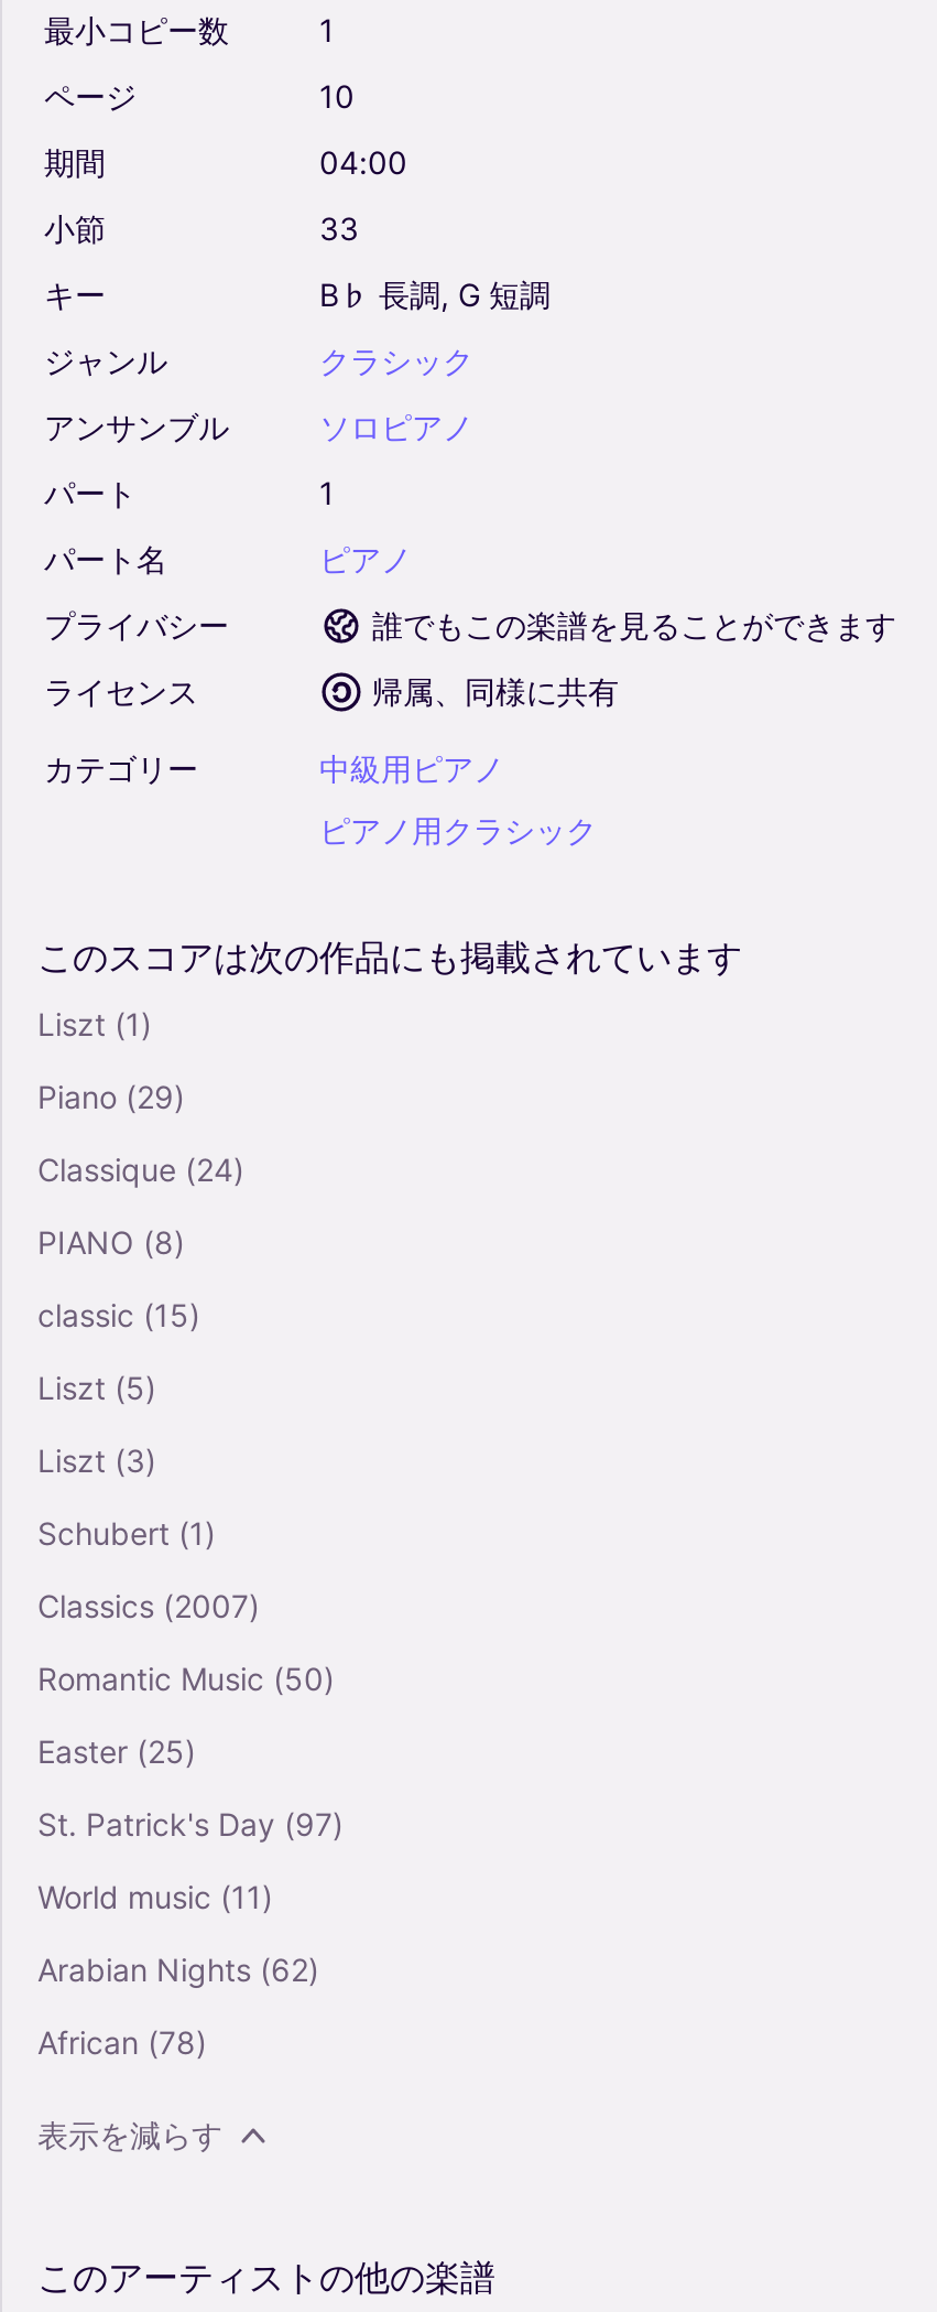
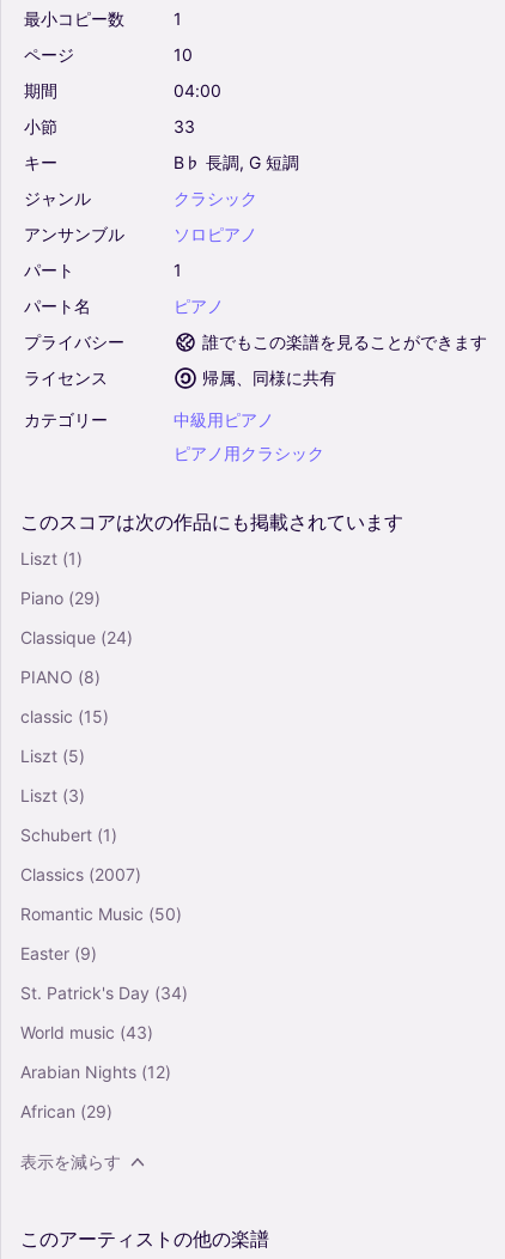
[37,1731,196,1769] Easter (25) -> [20,942,97,963] Easter (9)
[37,1804,344,1841] St. Patrick's Day (97) -> [20,982,188,1002] St. Patrick's Day (34)
[37,1877,273,1914] World music (11) -> [20,1021,153,1042] World music (43)
[37,1949,319,1987] Arabian Nights (62) -> [20,1061,171,1081] Arabian Nights (12)
[37,2022,207,2060] African (78) -> [20,1100,112,1121] African (29)

